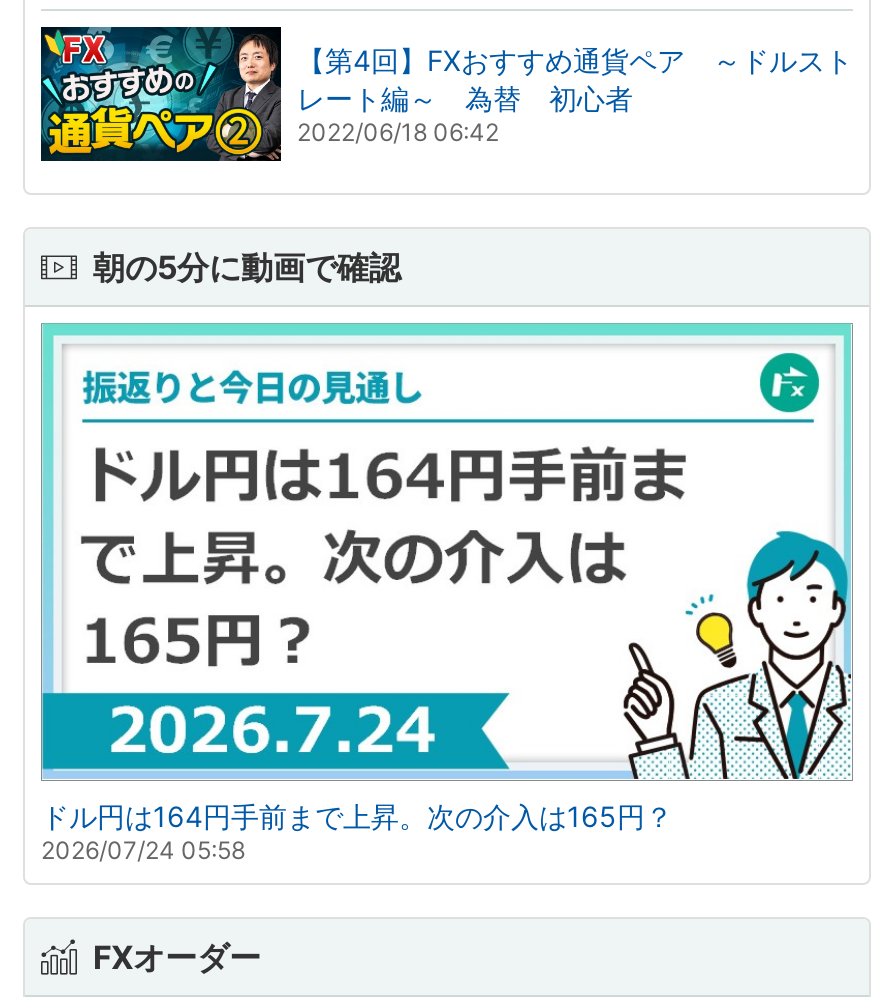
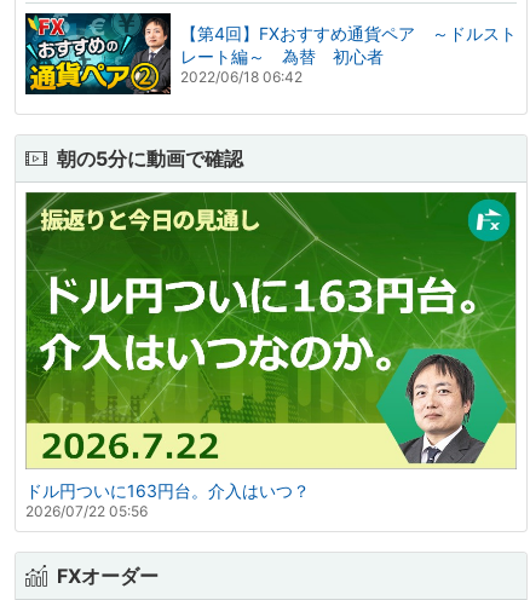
[41,321,853,864] [image] | ドル円は164円手前まで上昇。次の介入は165円？ | 2026/07/24 05:58 -> [24,191,517,520] [image] | ドル円ついに163円台。介入はいつ？ | 2026/07/22 05:56

